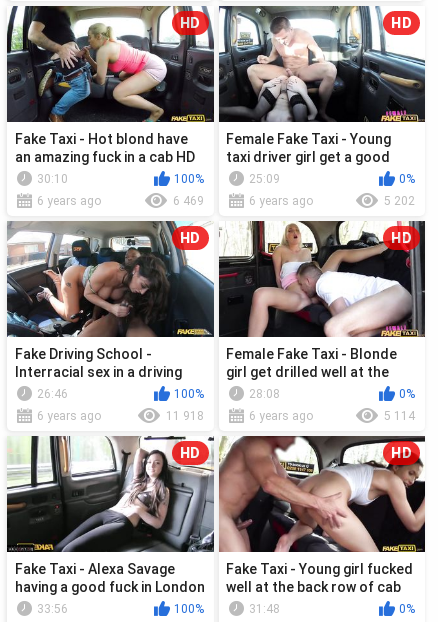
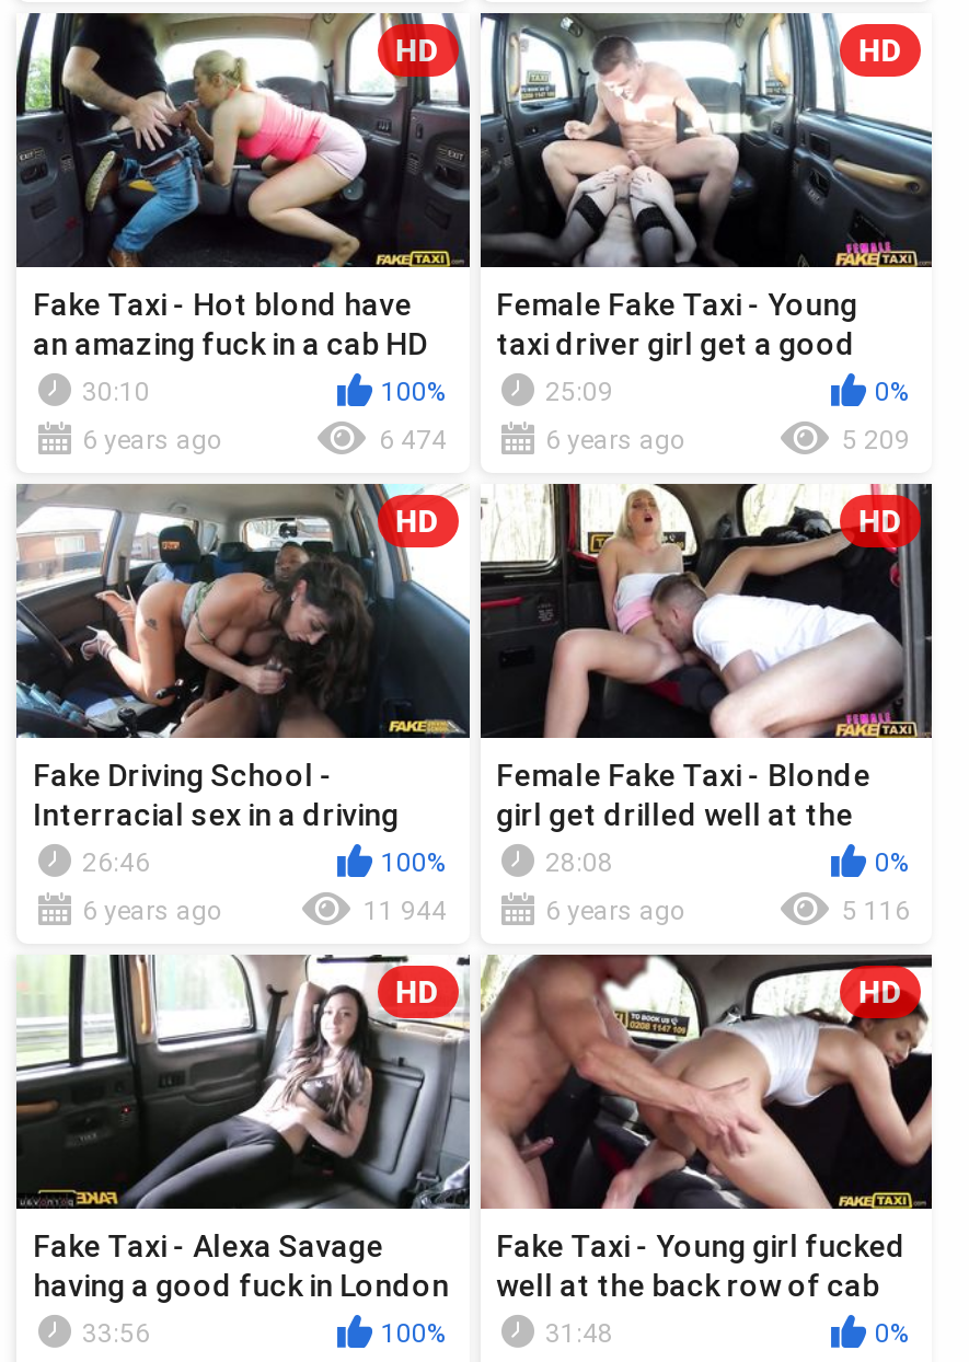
[172,194,203,208] 6 469 -> [379,425,447,455] 6 474
[384,194,415,208] 5 202 -> [842,425,910,455] 5 209
[165,409,203,423] 11 918 -> [364,896,447,927] 11 944
[384,409,415,423] 5 114 -> [842,896,910,927] 5 116

